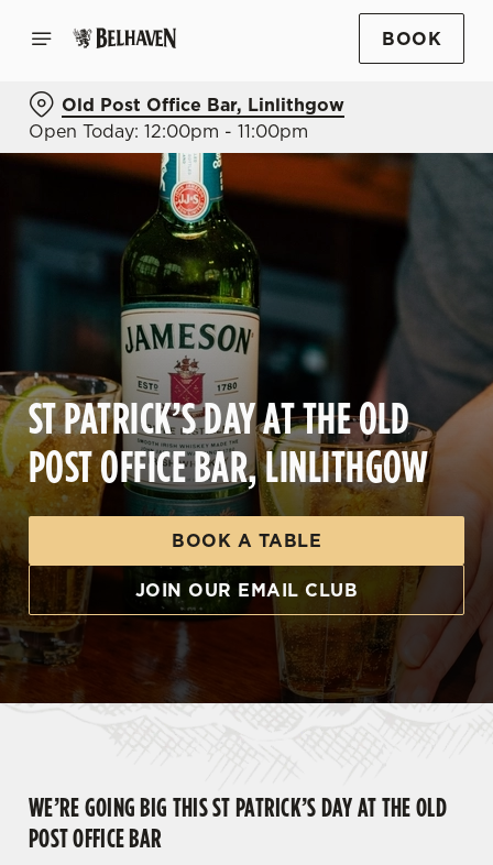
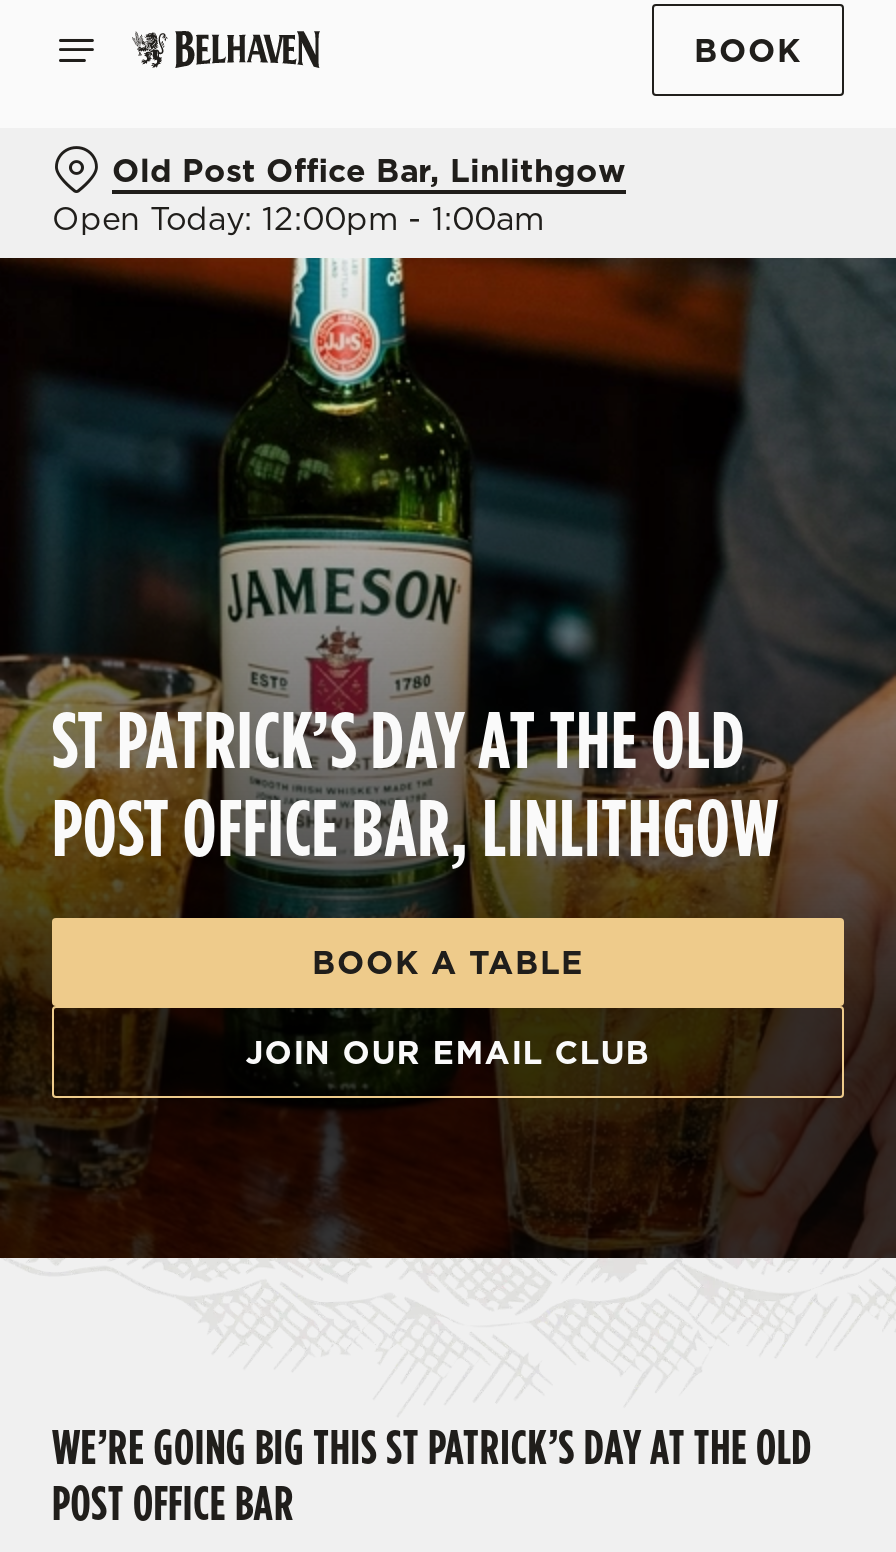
[29,119,308,143] Open Today: 12:00pm - 11:00pm -> [52,196,544,240] Open Today: 12:00pm - 1:00am

